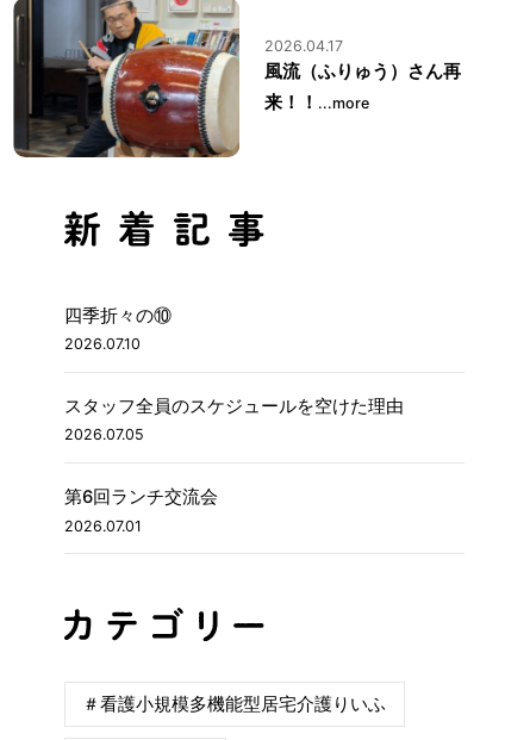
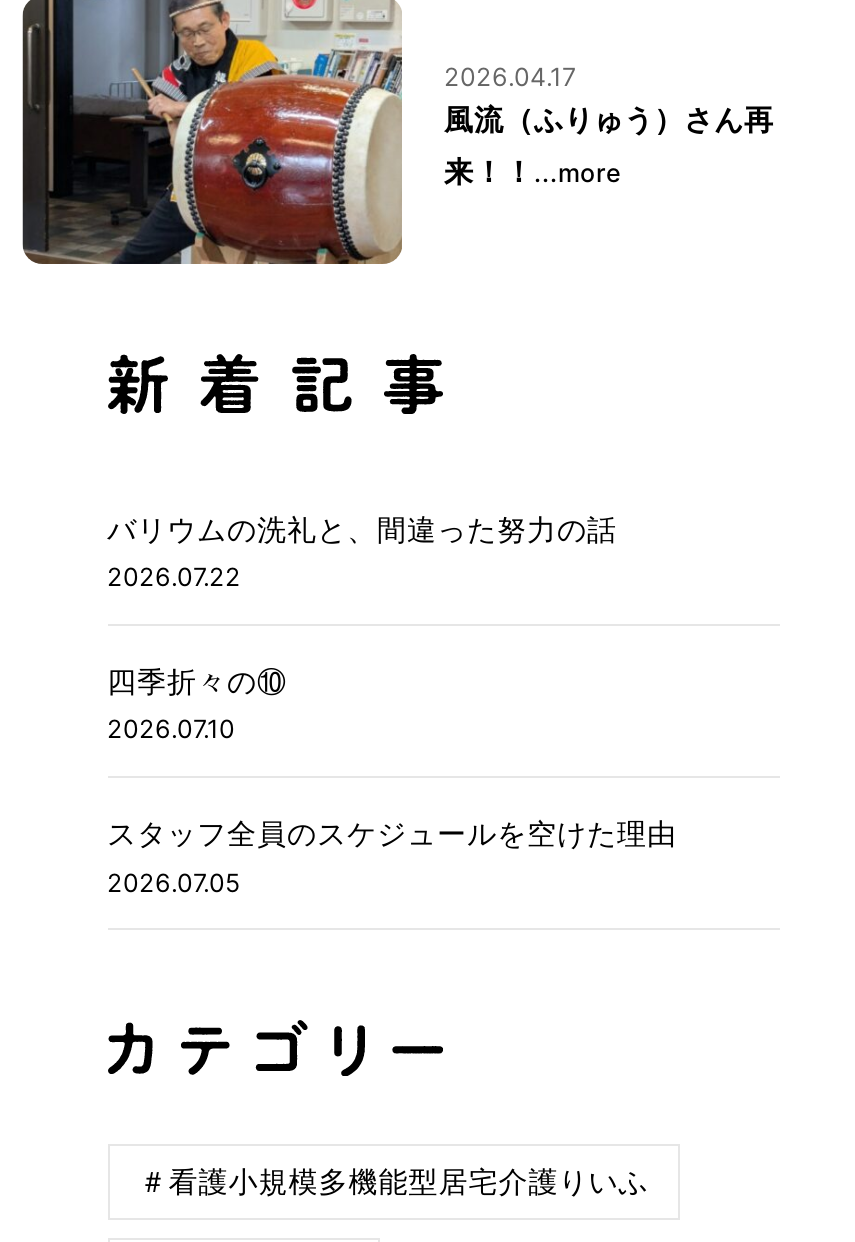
none -> [107,511,617,593] バリウムの洗礼と、間違った努力の話 | 2026.07.22
moved [64,335,403,444] -> [107,715,677,897]: 2026.07.10 | スタッフ全員のスケジュールを空けた理由 | 2026.07.05
[64,486,217,535] 第6回ランチ交流会 | 2026.07.01 -> none

